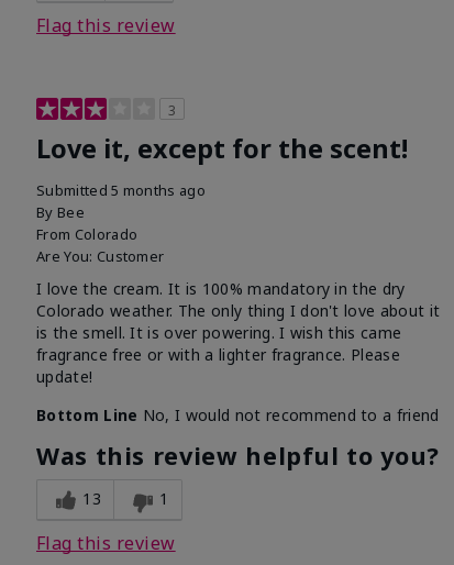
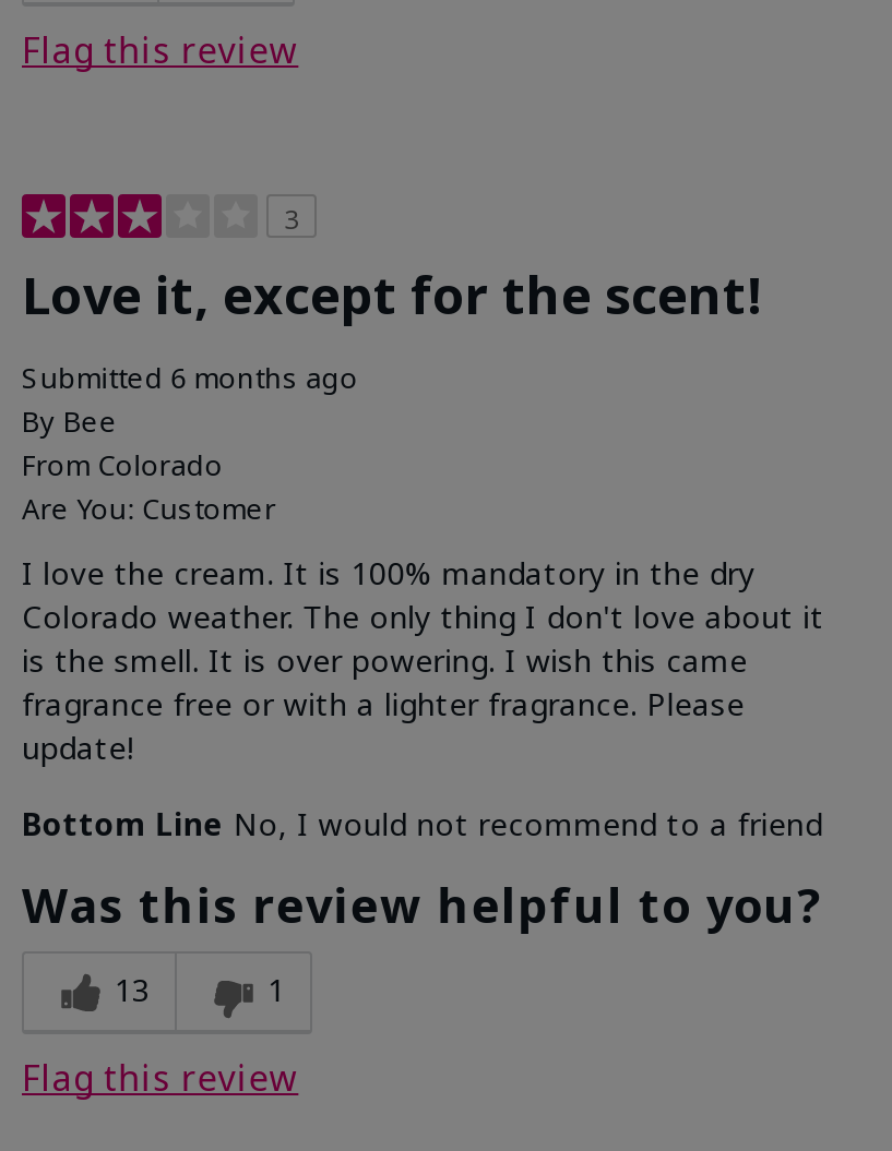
[36,180,206,200] Submitted 5 months ago -> [22,358,358,397] Submitted 6 months ago

